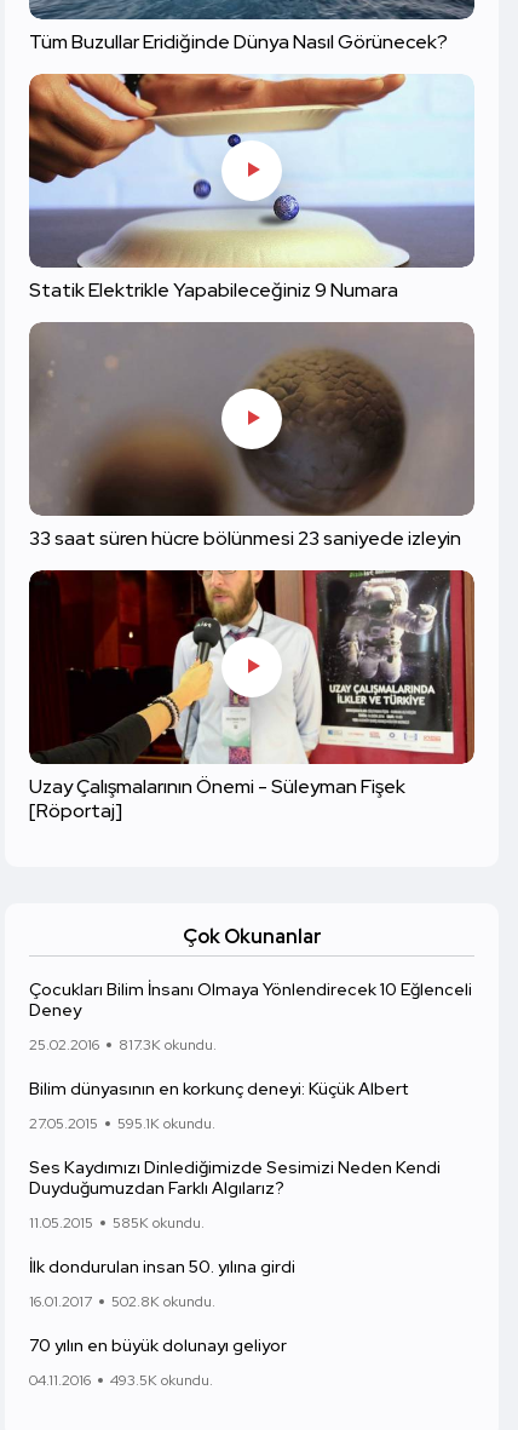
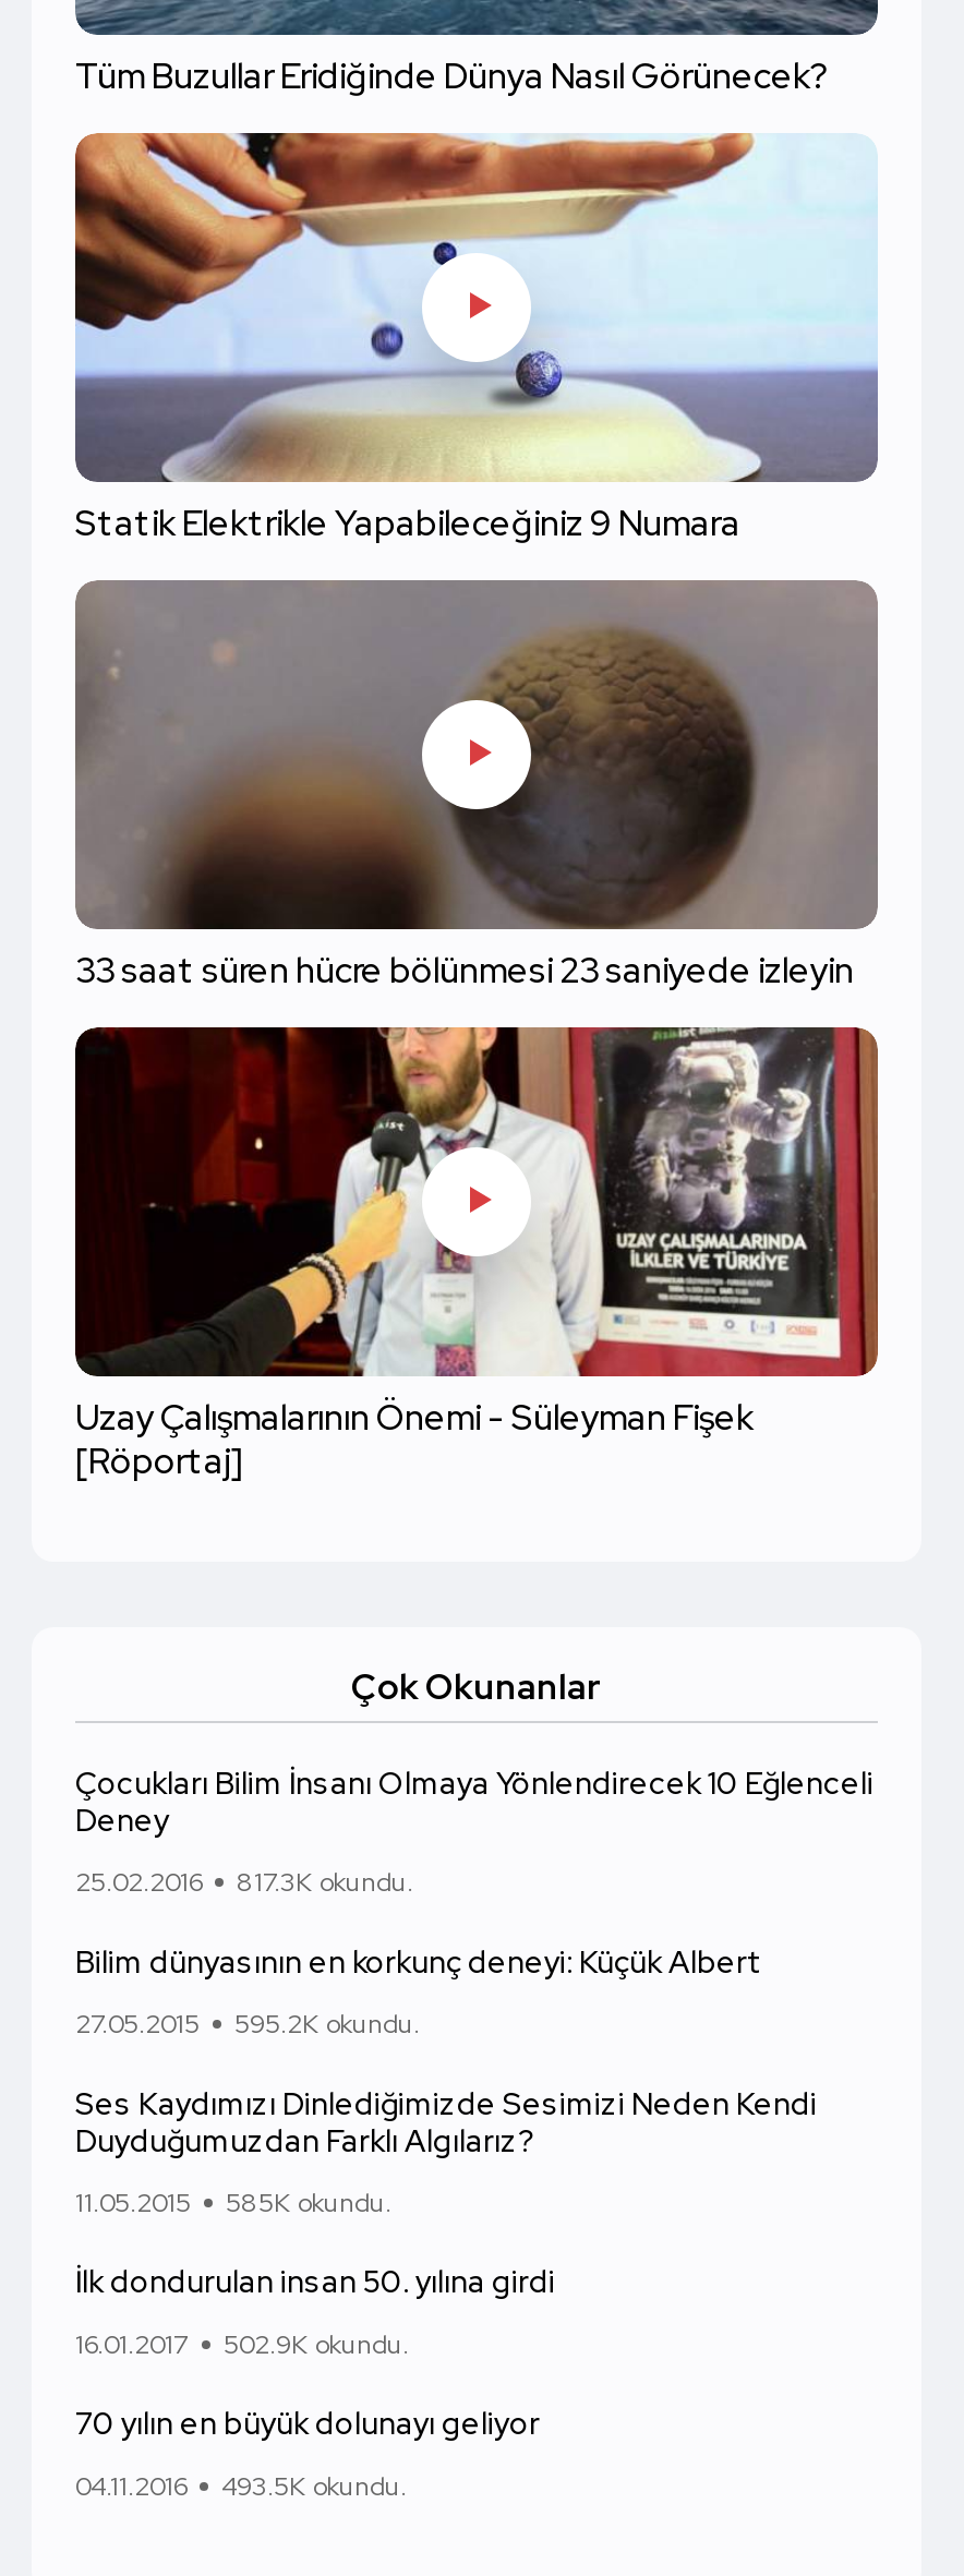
[29,1113,215,1133] 27.05.2015 595.1K okundu. -> [75,2006,420,2041] 27.05.2015 595.2K okundu.
[29,1291,215,1311] 16.01.2017 502.8K okundu. -> [75,2326,409,2361] 16.01.2017 502.9K okundu.

